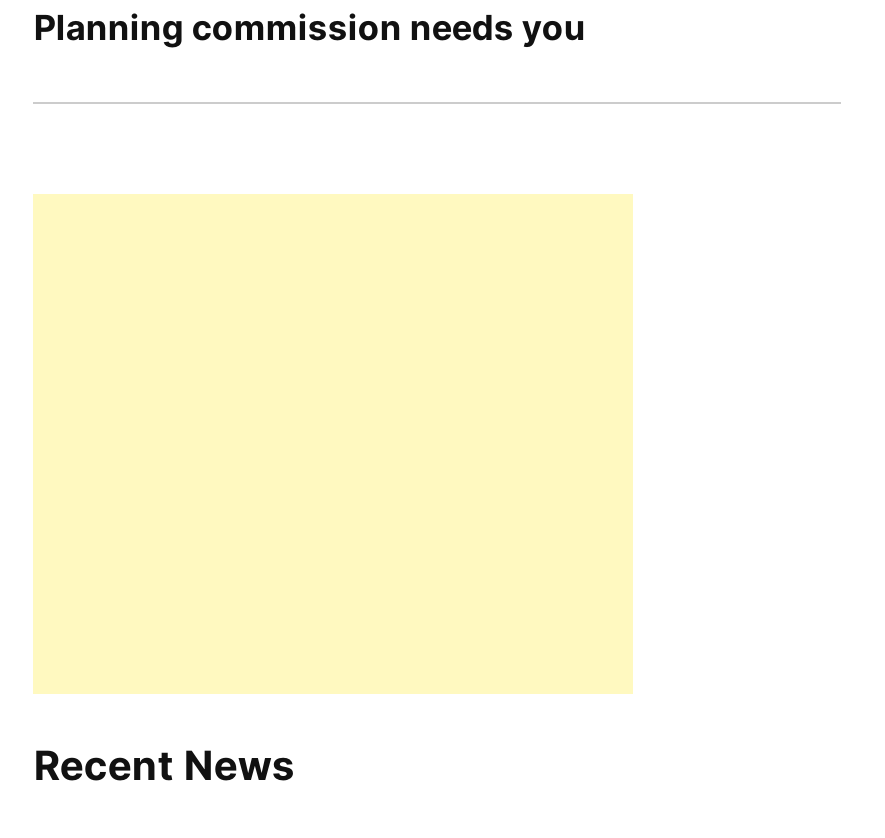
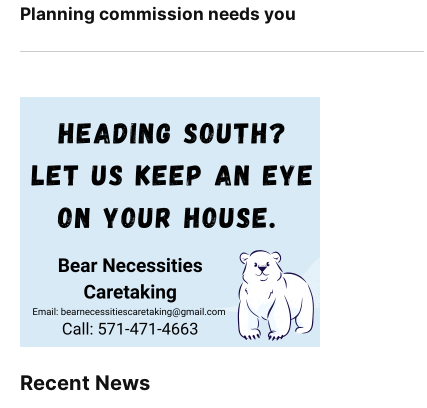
none -> [21,98,319,346] [image]

